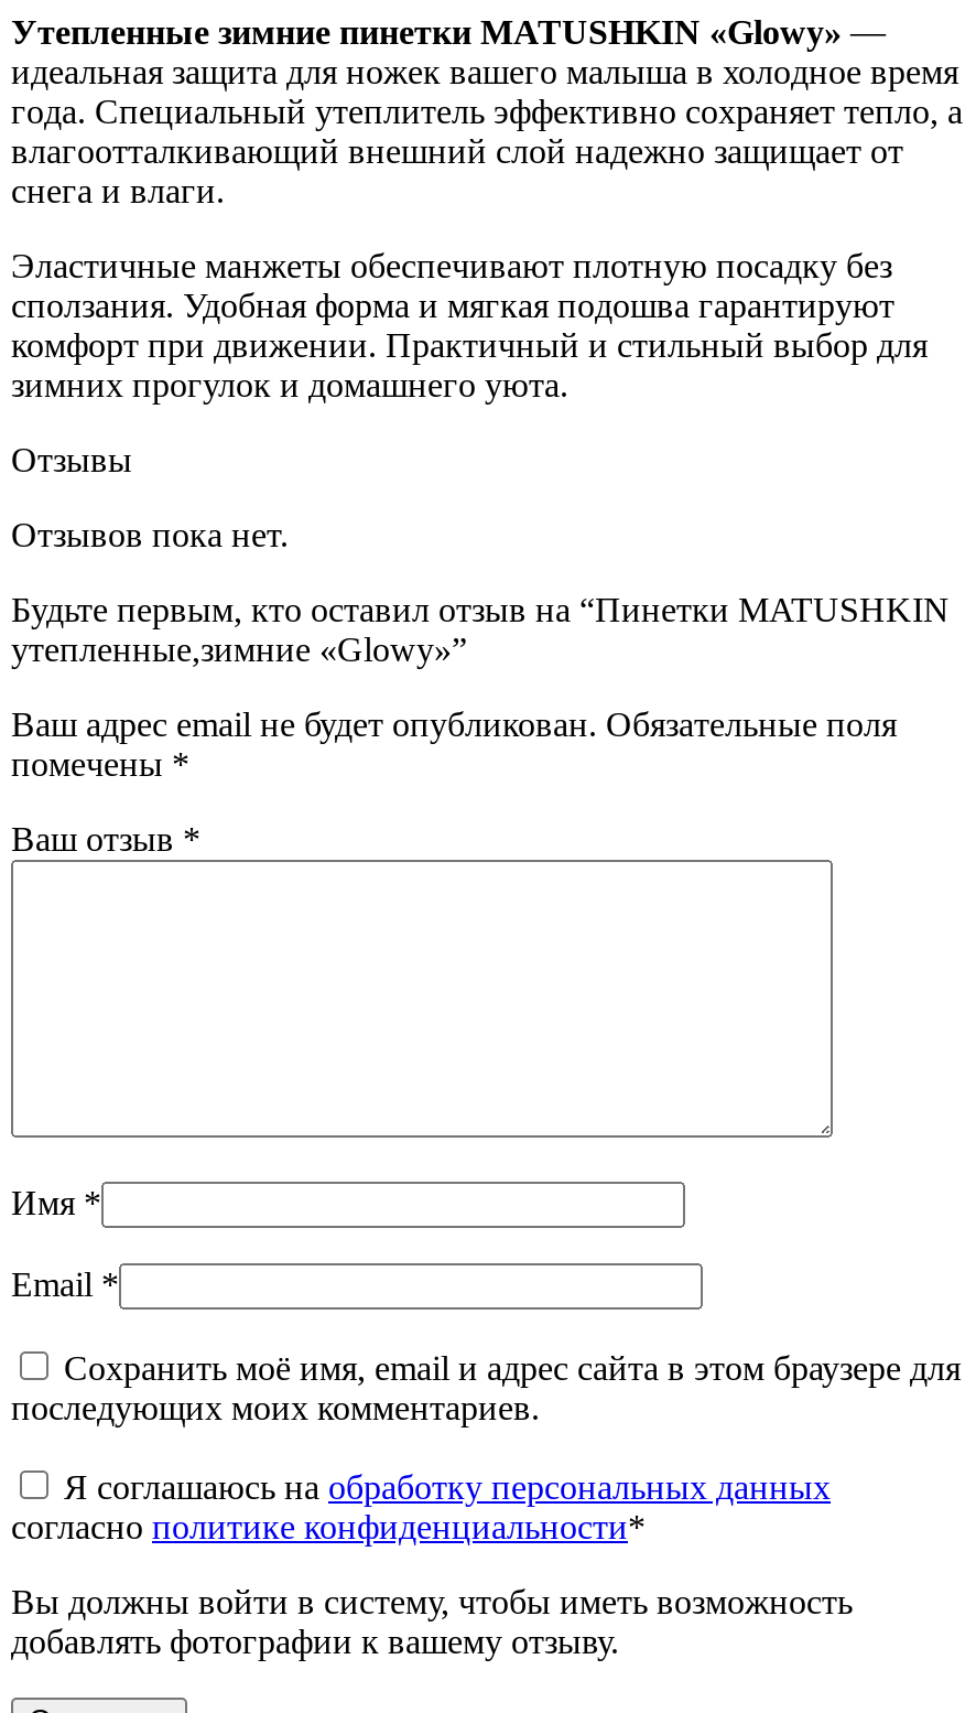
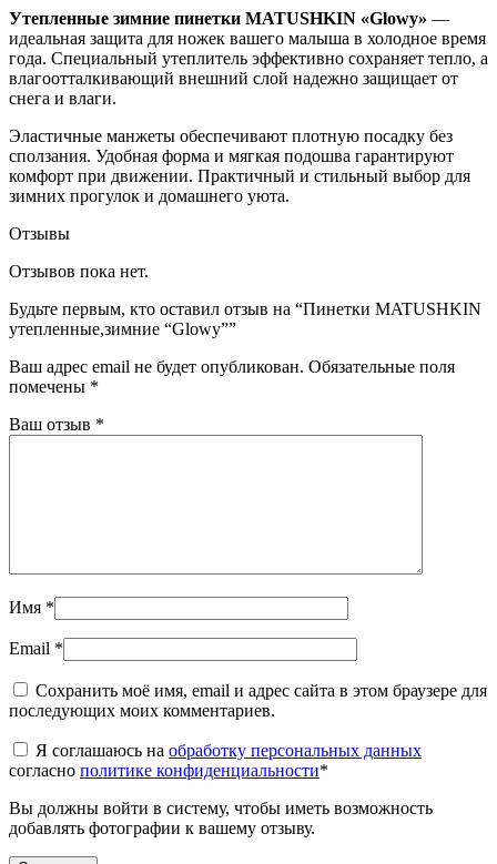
[11,631,467,669] утепленные,зимние «Glowy»” -> [9,320,236,339] утепленные,зимние “Glowy””

